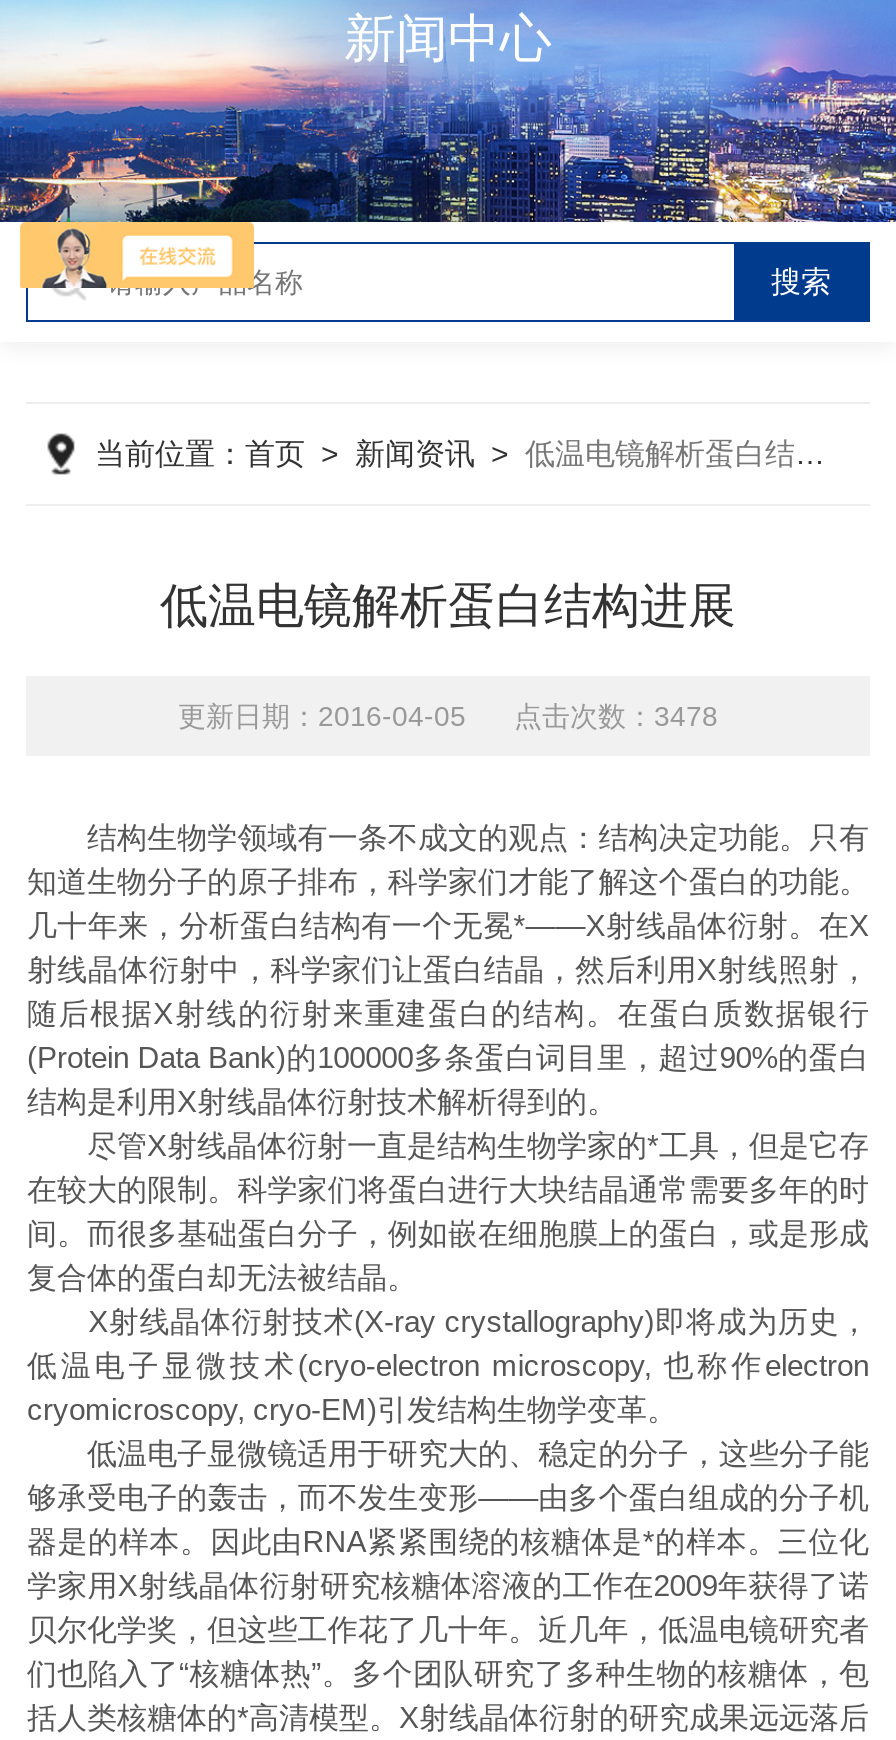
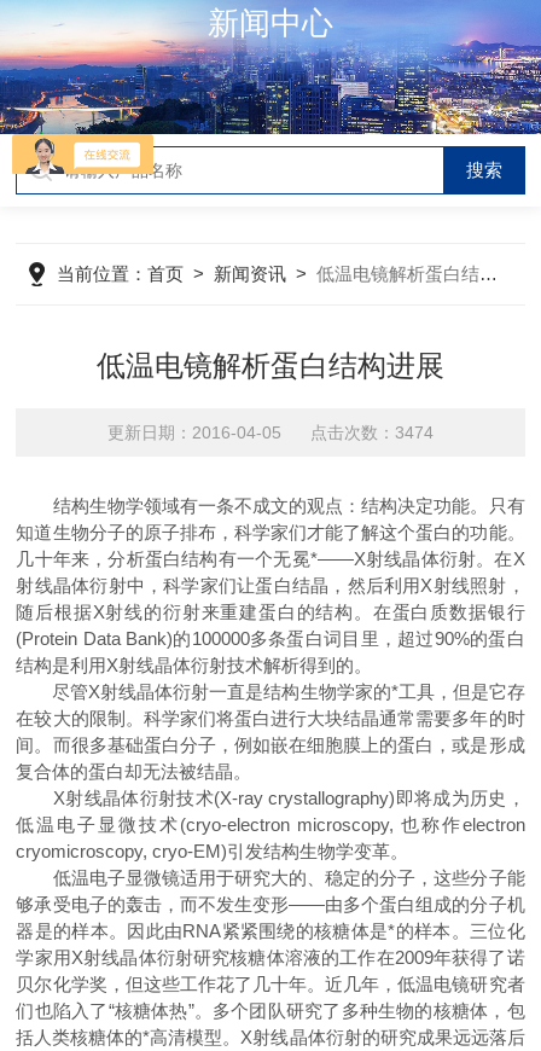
[178,700,718,732] 更新日期：2016-04-05 点击次数：3478 -> [107,423,434,442] 更新日期：2016-04-05 点击次数：3474

